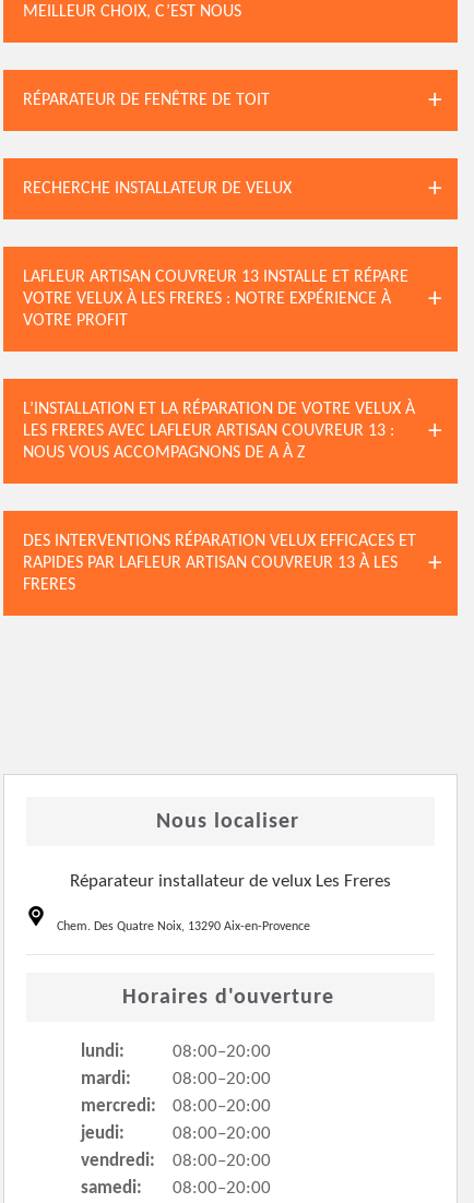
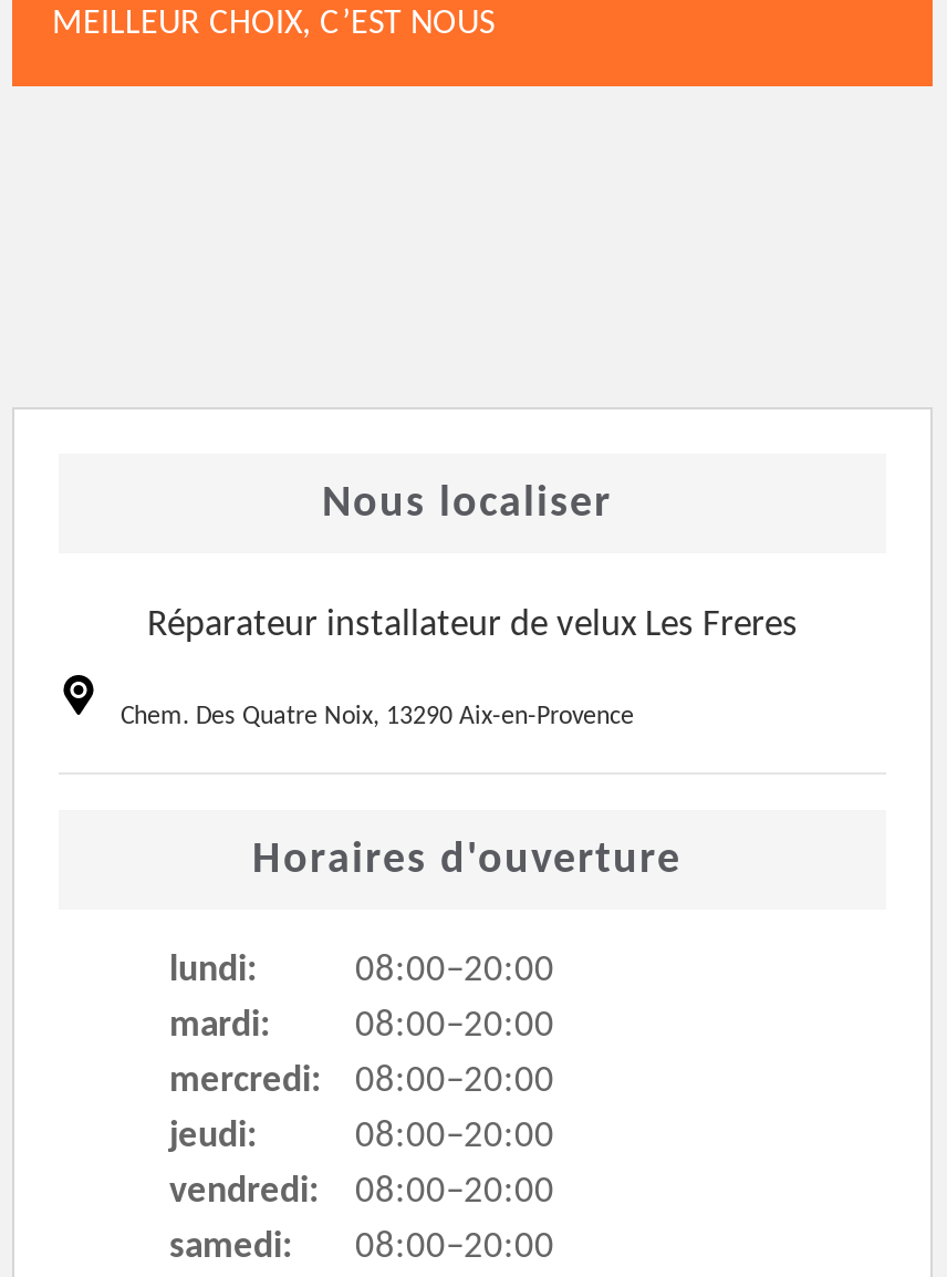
[23,92,270,109] RÉPARATEUR DE FENÊTRE DE TOIT -> none
[23,180,292,198] RECHERCHE INSTALLATEUR DE VELUX -> none
[23,269,408,330] LAFLEUR ARTISAN COUVREUR 13 INSTALLE ET RÉPARE | VOTRE VELUX À LES FRERES : NOTRE EXPÉRIENCE À | VOTRE PROFIT -> none
[23,401,415,462] L’INSTALLATION ET LA RÉPARATION DE VOTRE VELUX À | LES FRERES AVEC LAFLEUR ARTISAN COUVREUR 13 : | NOUS VOUS ACCOMPAGNONS DE A À Z -> none
[23,533,416,594] DES INTERVENTIONS RÉPARATION VELUX EFFICACES ET | RAPIDES PAR LAFLEUR ARTISAN COUVREUR 13 À LES | FRERES -> none

